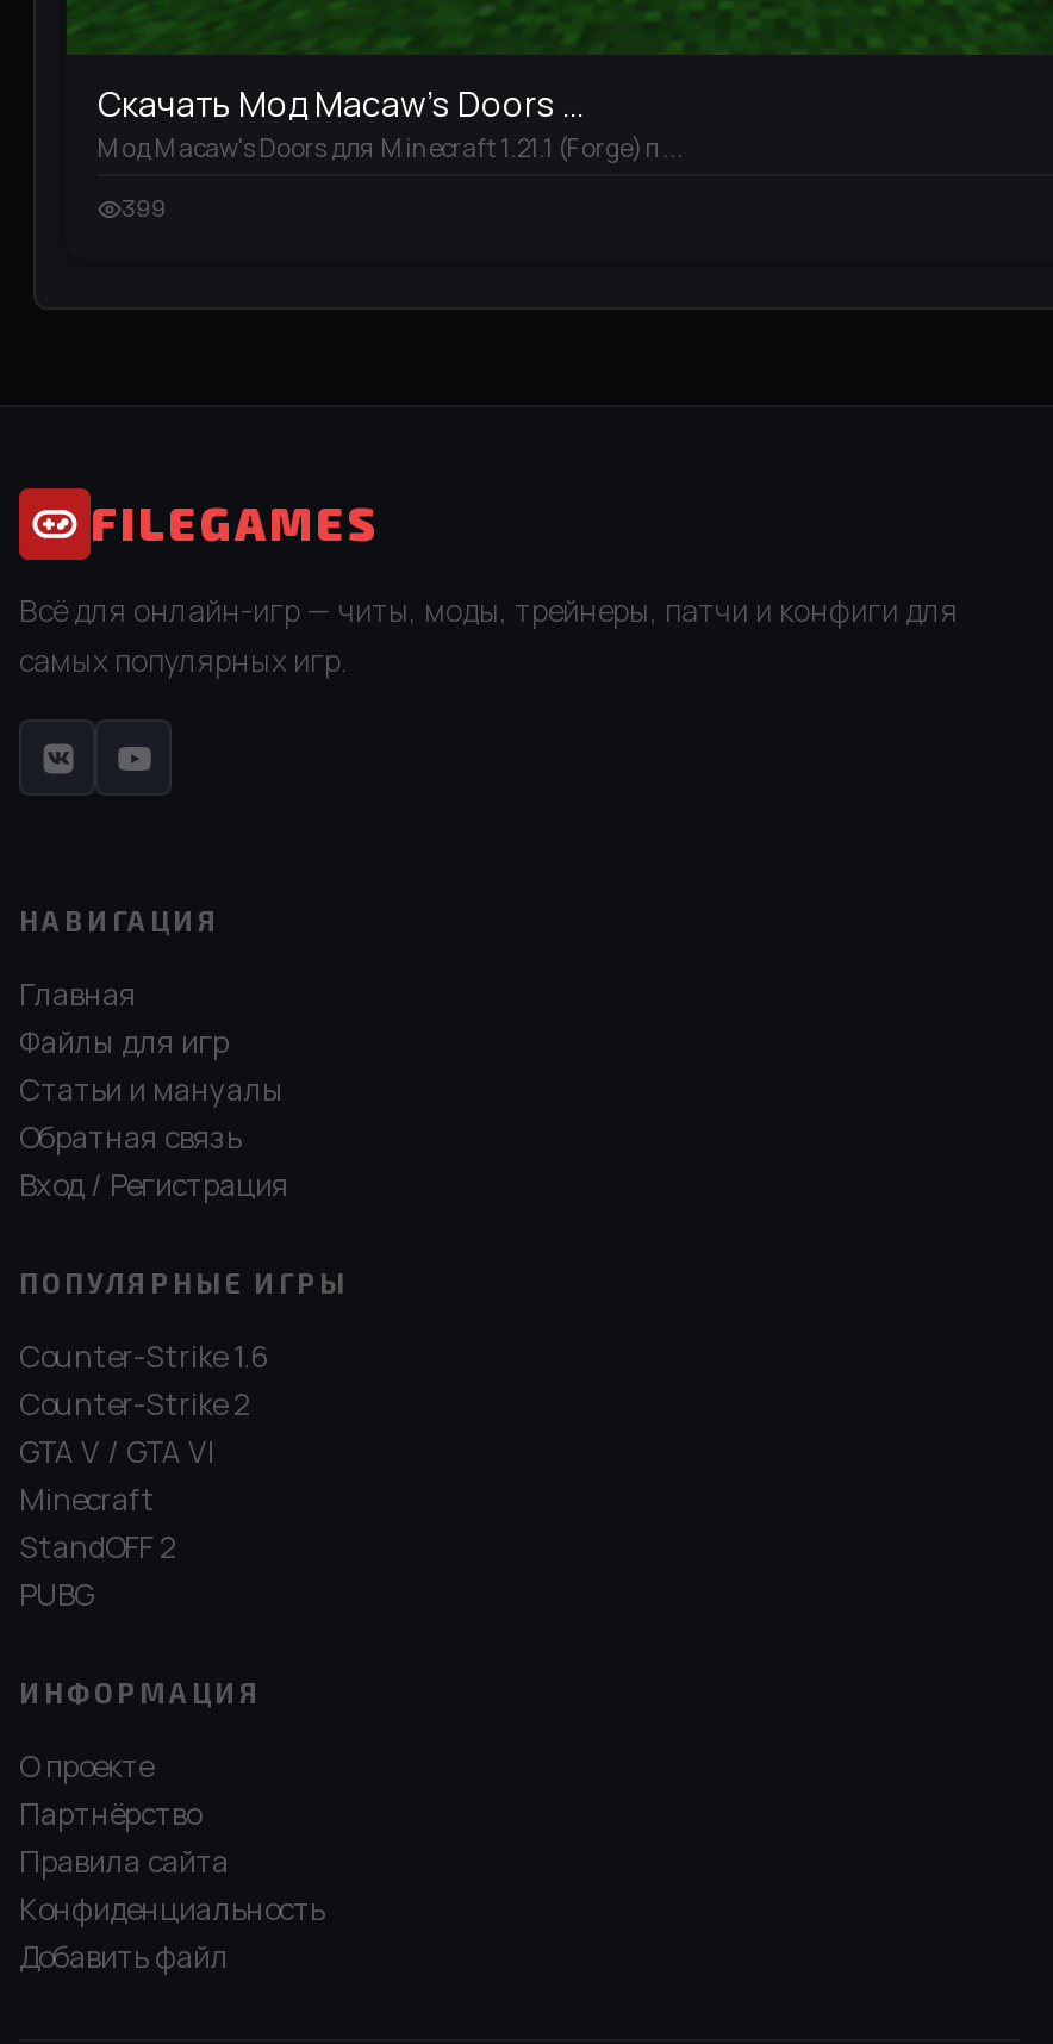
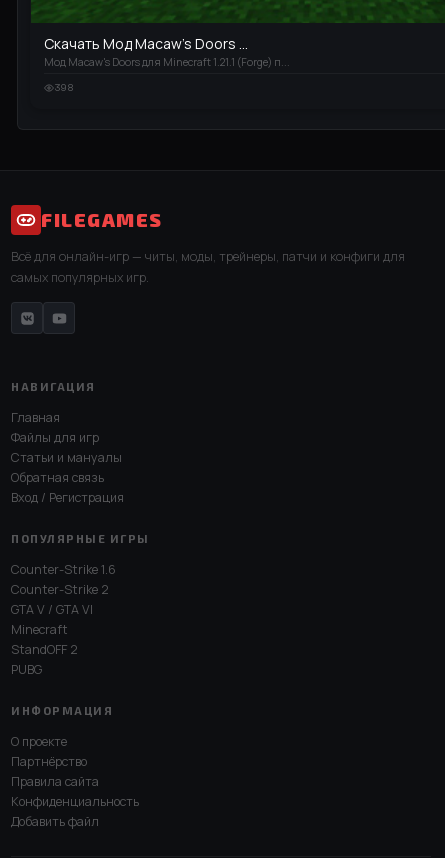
[121,191,167,227] 399 -> [54,80,73,95] 398

